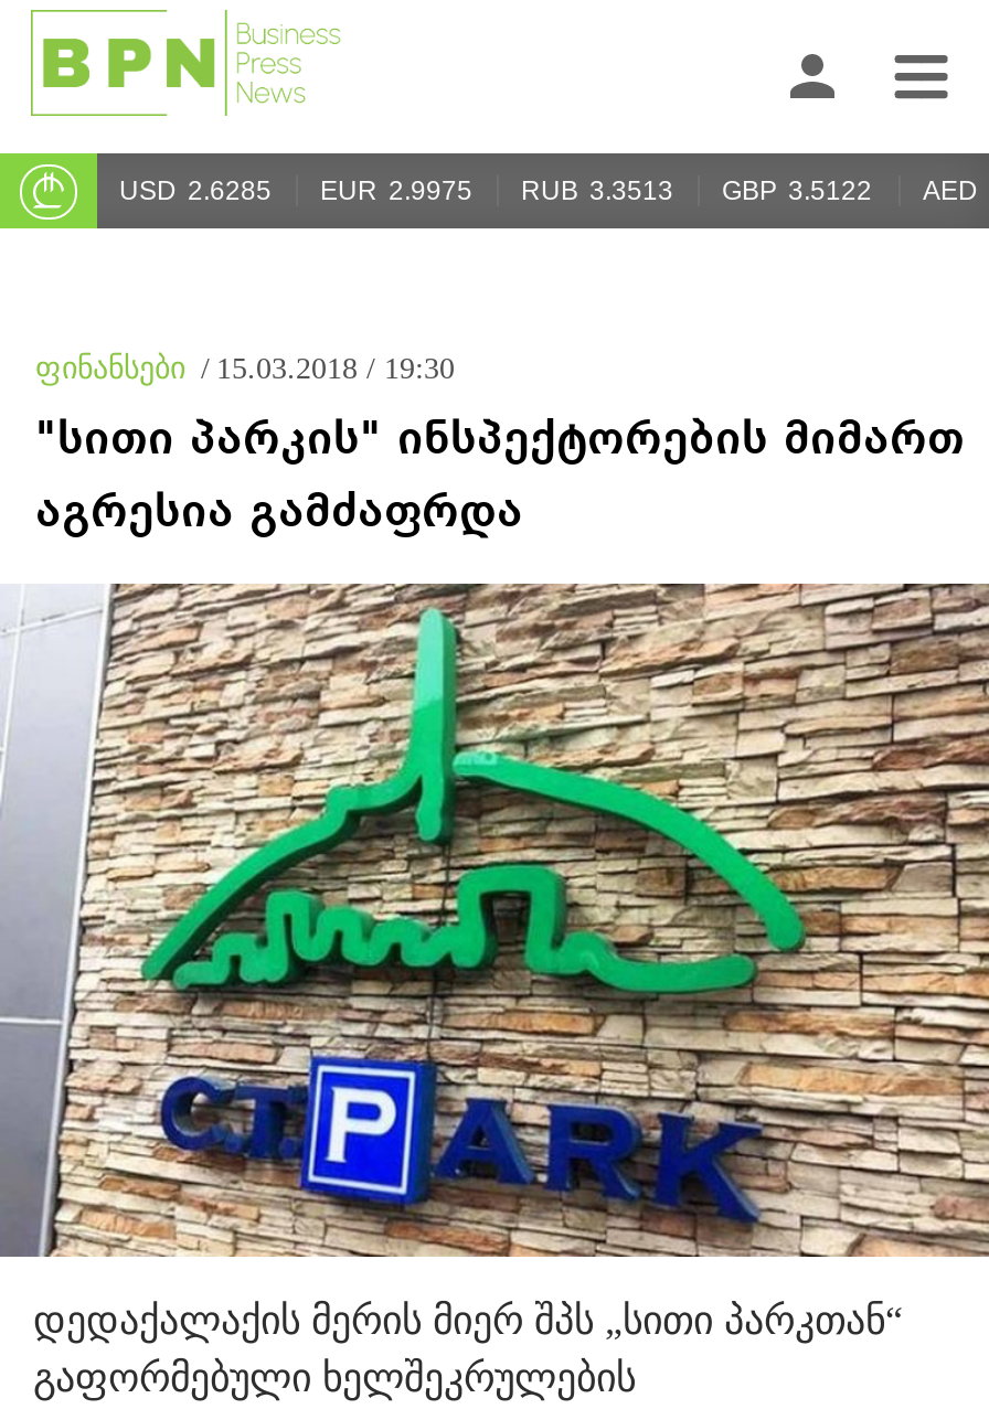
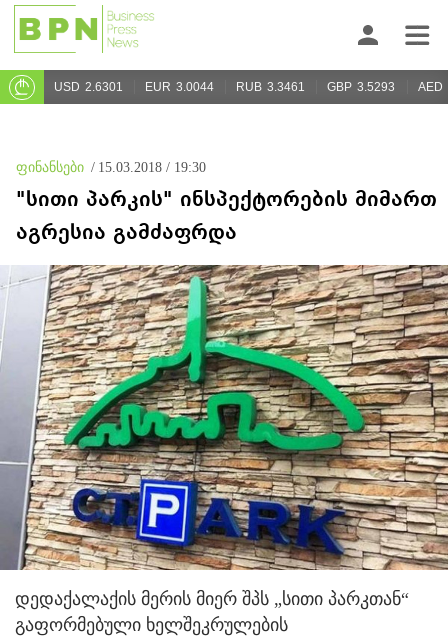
[119,175,272,206] USD 2.6285 -> [54,80,123,94] USD 2.6301
[320,175,472,206] EUR 2.9975 -> [145,80,214,94] EUR 3.0044
[521,175,673,206] RUB 3.3513 -> [236,80,305,94] RUB 3.3461
[722,175,872,206] GBP 3.5122 -> [327,80,395,94] GBP 3.5293

